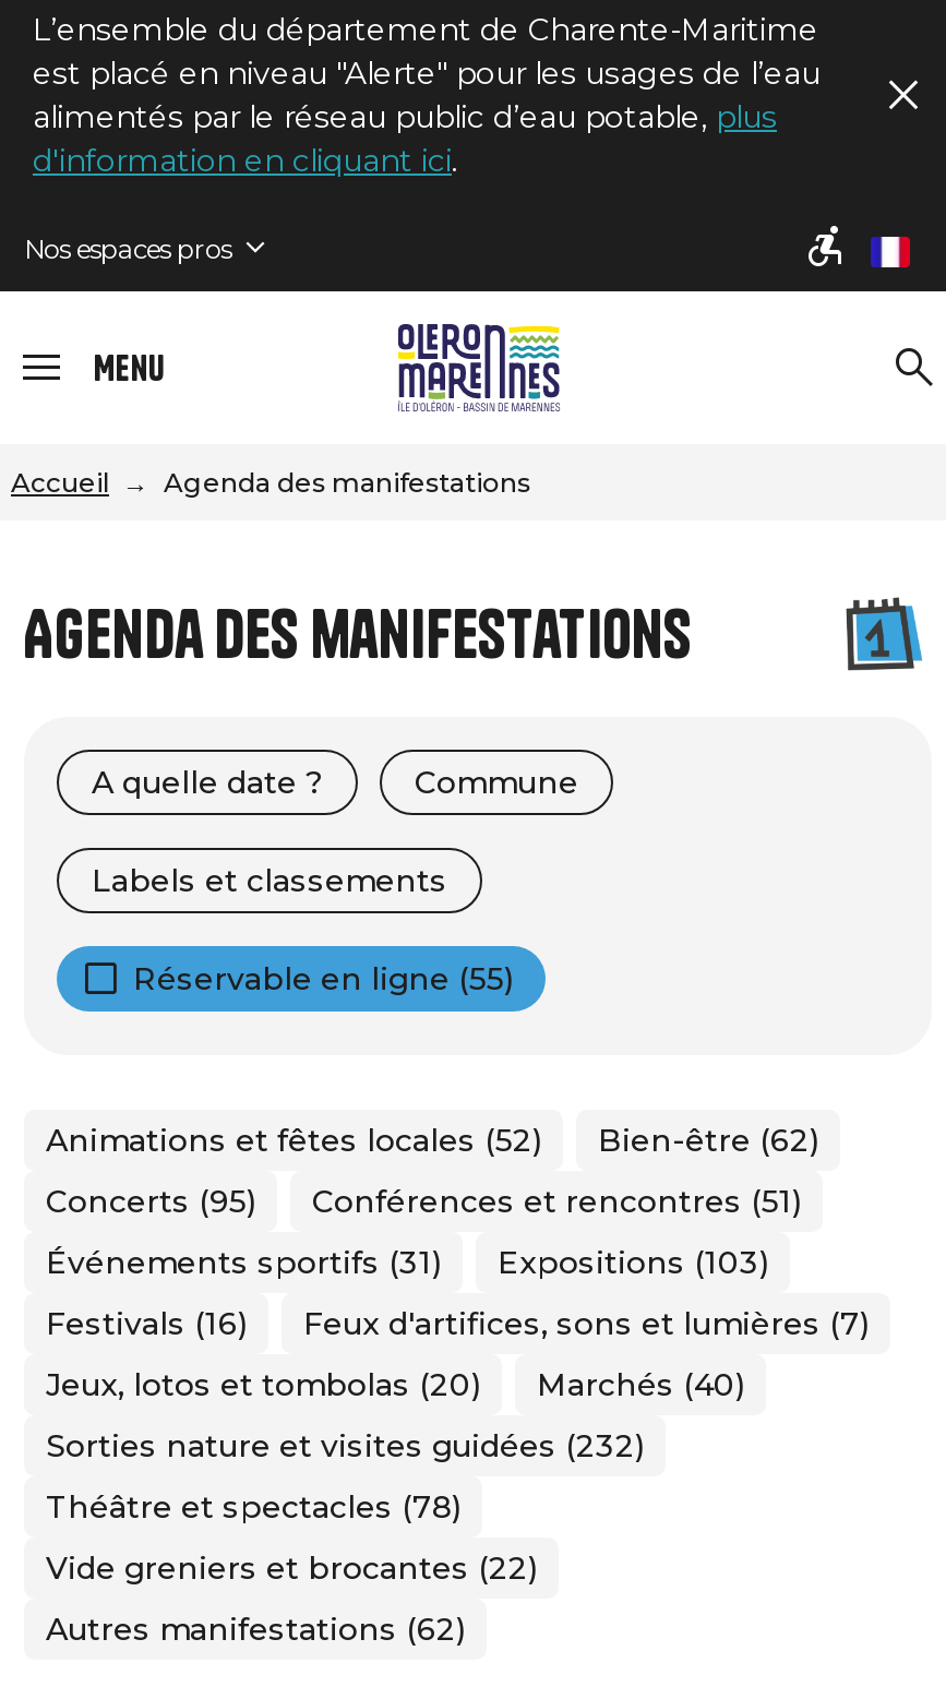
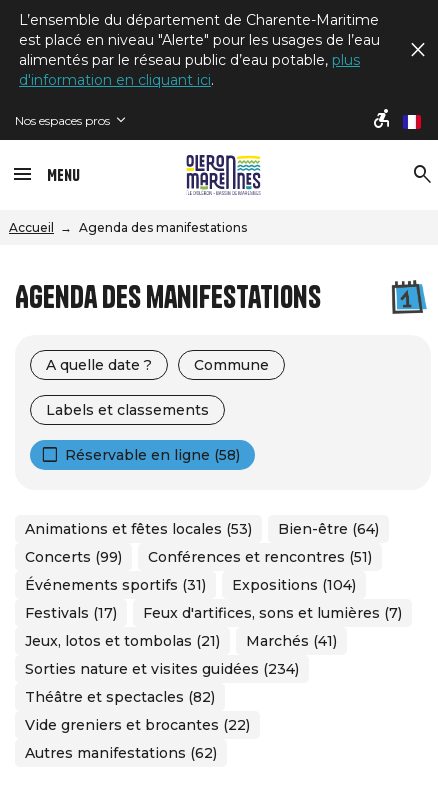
[133,959,513,998] Réservable en ligne (55) -> [65,446,240,464] Réservable en ligne (58)
[46,1121,541,1160] Animations et fêtes locales (52) -> [25,520,252,538] Animations et fêtes locales (53)
[598,1121,818,1160] Bien-être (62) -> [278,520,379,538] Bien-être (64)
[46,1182,801,1221] Concerts (95) Conférences et rencontres (51) -> [25,548,372,566] Concerts (99) Conférences et rencontres (51)
[46,1243,768,1282] Événements sportifs (31) Expositions (103) -> [25,576,356,594] Événements sportifs (31) Expositions (104)
[46,1304,869,1343] Festivals (16) Feux d'artifices, sons et lumières (7) -> [25,604,402,622] Festivals (17) Feux d'artifices, sons et lumières (7)
[46,1365,480,1404] Jeux, lotos et tombolas (20) -> [25,632,220,650] Jeux, lotos et tombolas (21)
[537,1365,744,1404] Marchés (40) -> [246,632,337,650] Marchés (41)
[46,1426,644,1465] Sorties nature et visites guidées (232) -> [25,660,299,678] Sorties nature et visites guidées (234)
[46,1487,460,1527] Théâtre et spectacles (78) -> [25,688,215,706] Théâtre et spectacles (82)

